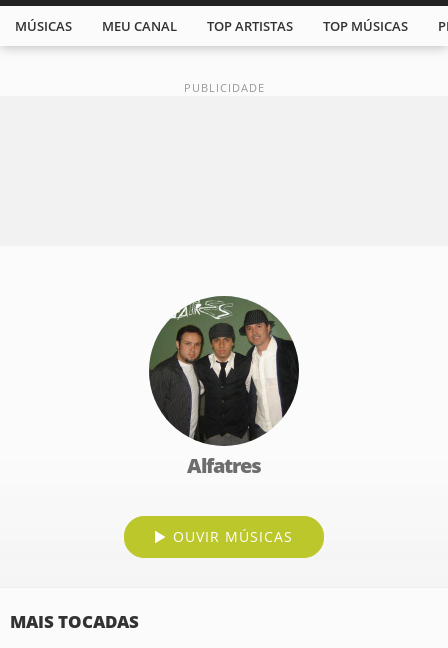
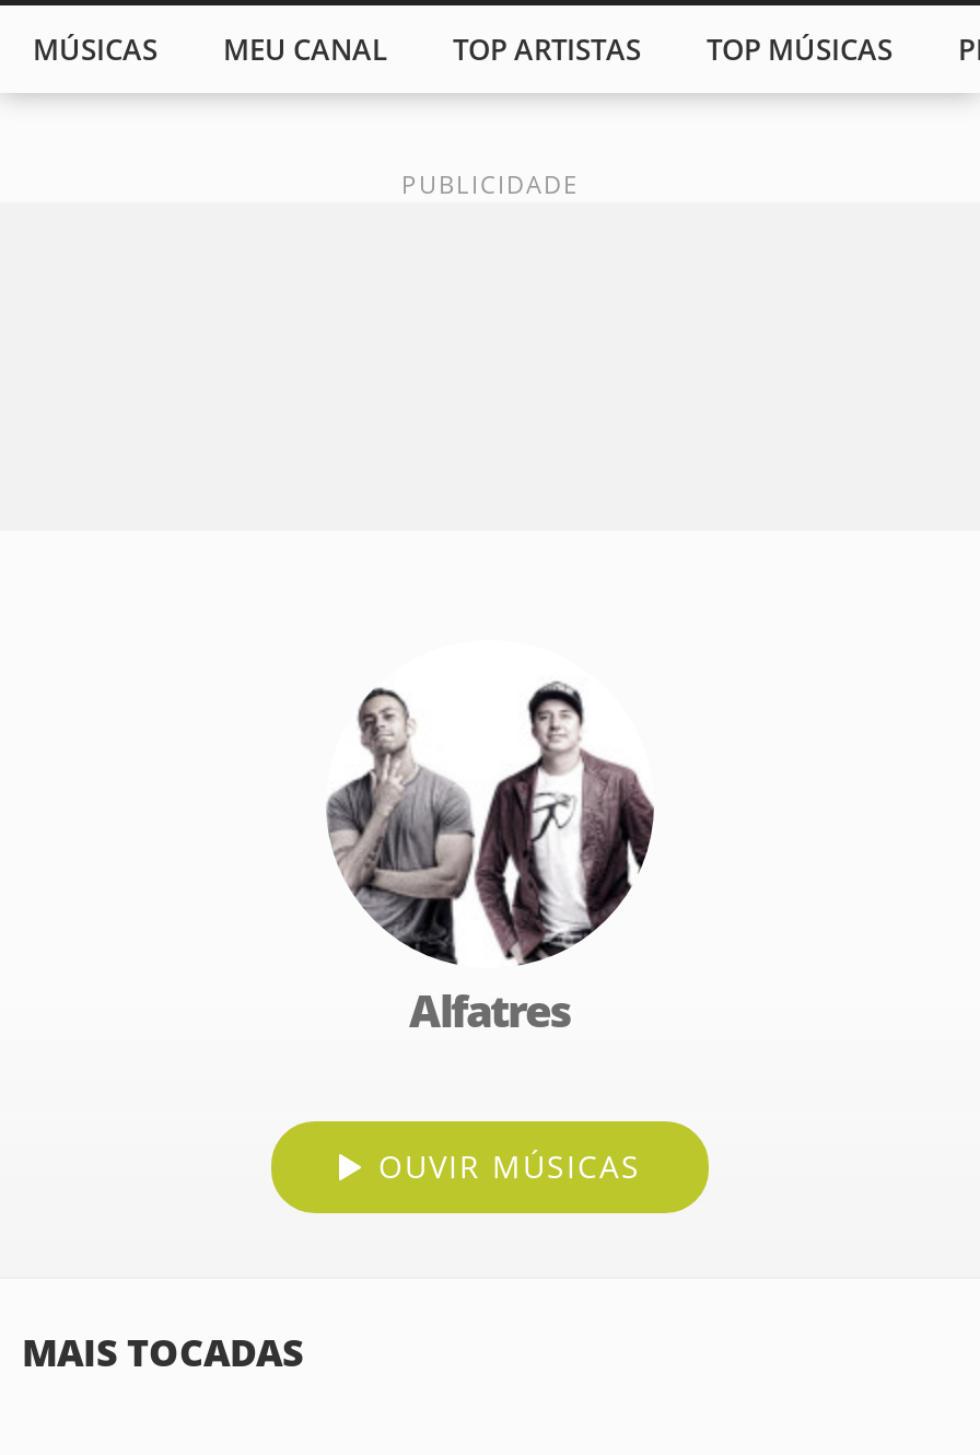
[148,295,300,447] [image] -> [326,640,654,968] [image]

